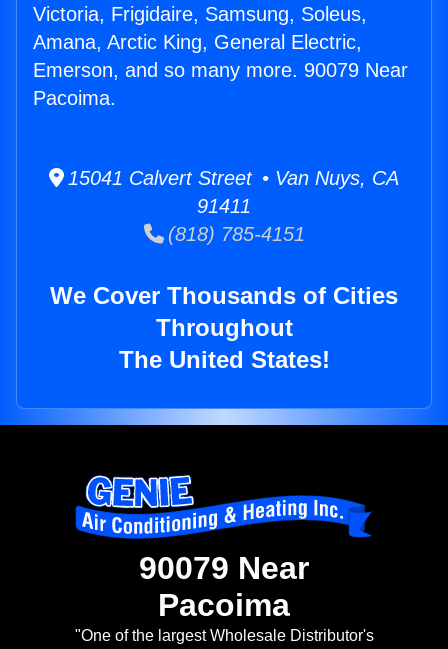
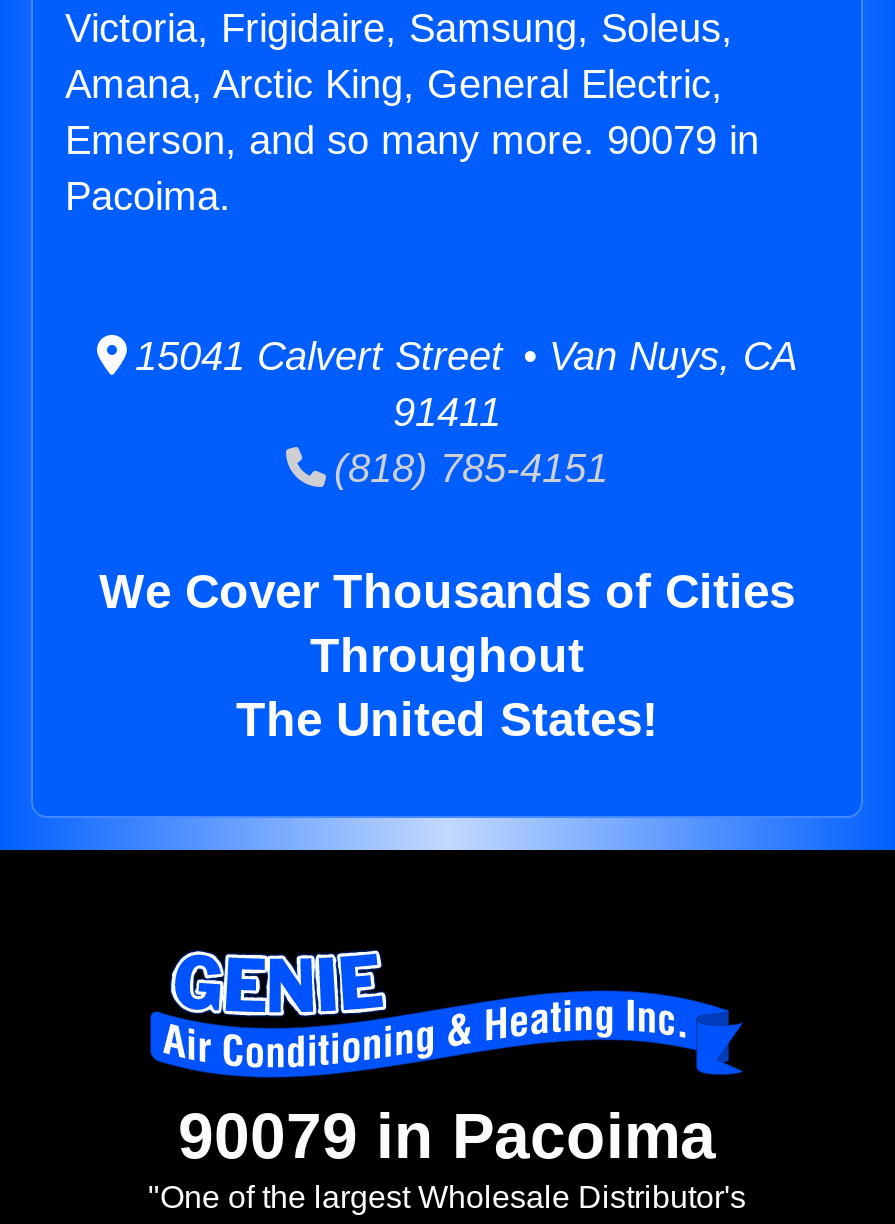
[33,59,408,81] Emerson, and so many more. 90079 Near -> [65,118,759,162] Emerson, and so many more. 90079 in
[139,550,309,623] 90079 Near | Pacoima -> [178,1101,716,1173] 90079 in Pacoima

